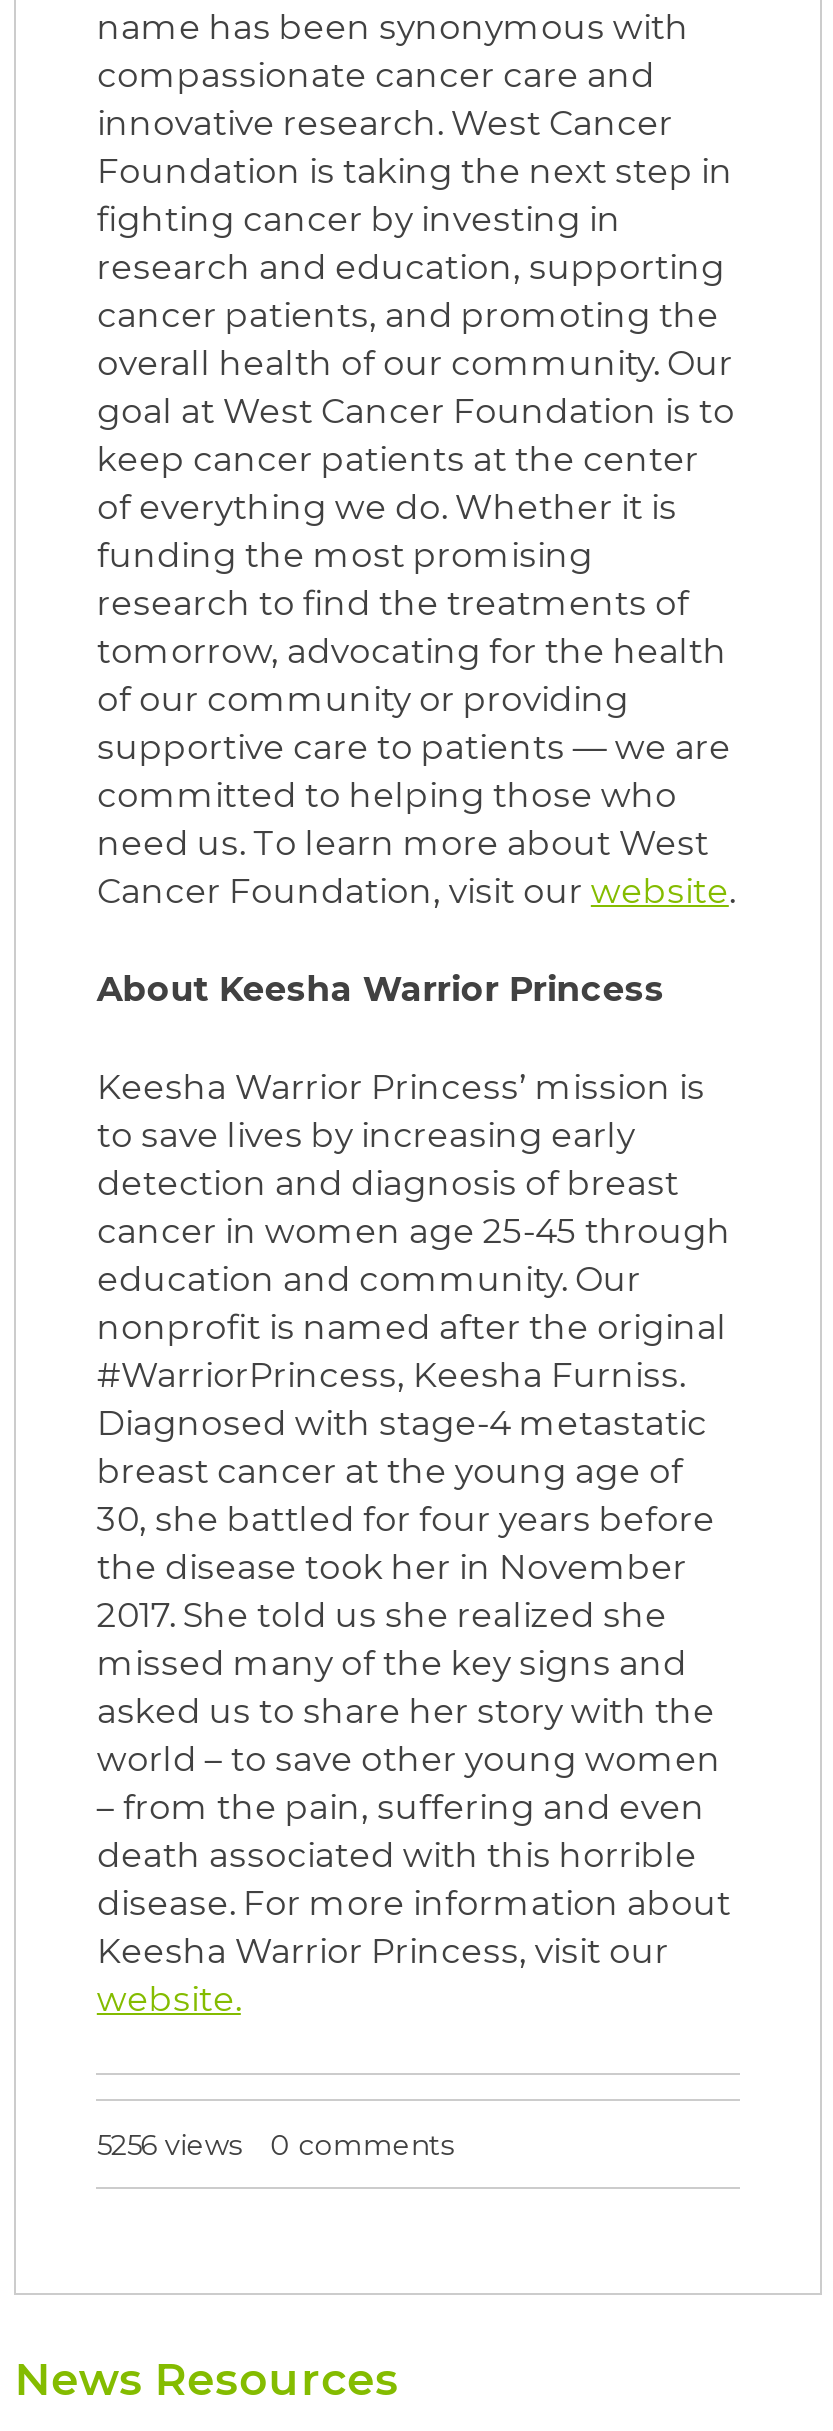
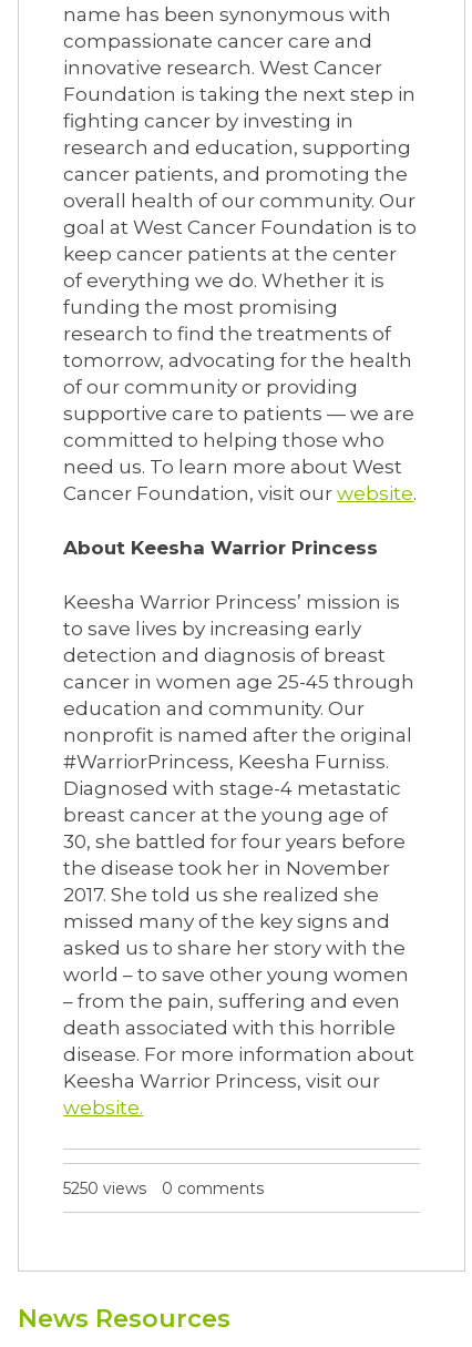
[97,2126,243,2162] 5256 views -> [64,1179,147,1199] 5250 views

